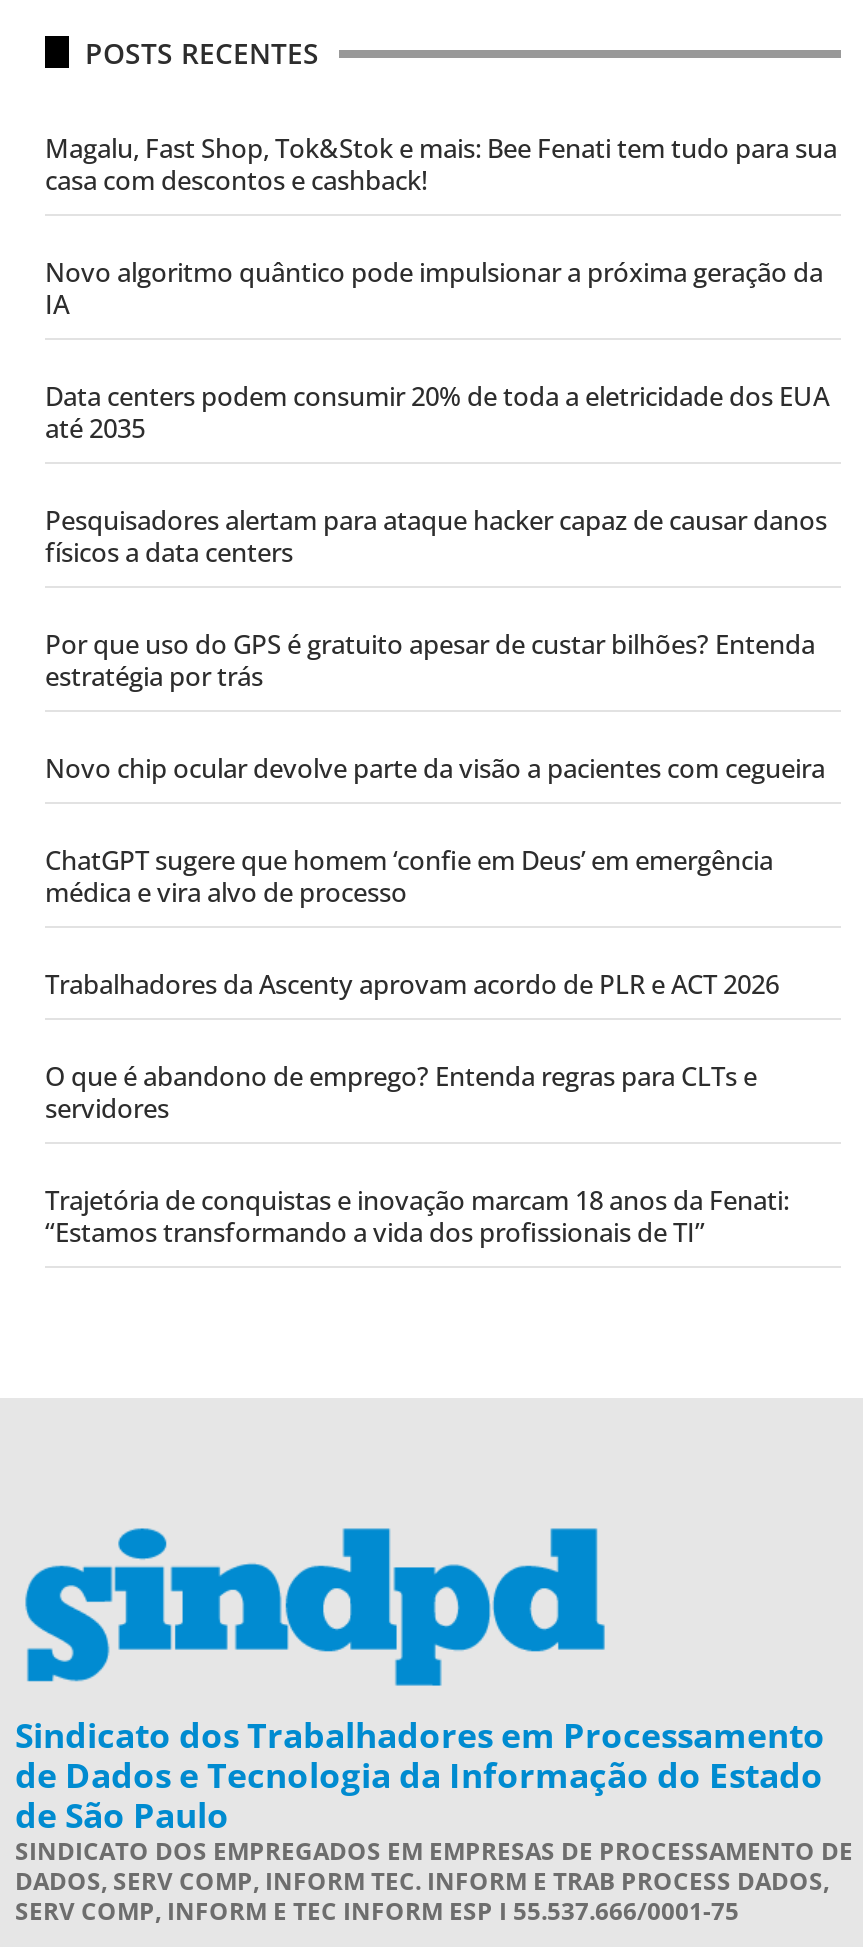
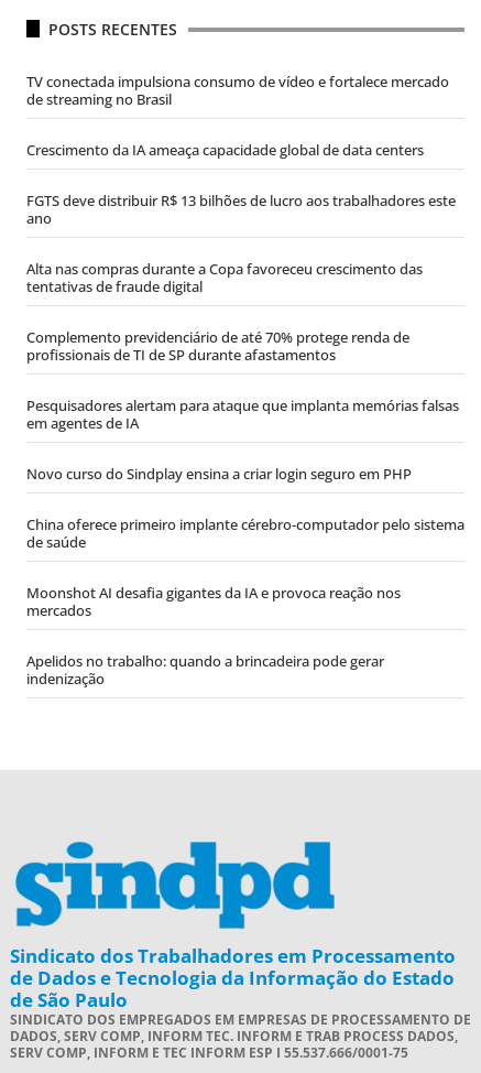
[45,131,837,199] Magalu, Fast Shop, Tok&Stok e mais: Bee Fenati tem tudo para sua | casa com descontos e cashback! -> [26,72,449,110] TV conectada impulsiona consumo de vídeo e fortalece mercado | de streaming no Brasil
[45,255,823,323] Novo algoritmo quântico pode impulsionar a próxima geração da | IA -> [26,140,424,160] Crescimento da IA ameaça capacidade global de data centers
[45,379,829,447] Data centers podem consumir 20% de toda a eletricidade dos EUA | até 2035 -> [26,191,456,228] FGTS deve distribuir R$ 13 bilhões de lucro aos trabalhadores este | ano
[45,503,827,571] Pesquisadores alertam para ataque hacker capaz de causar danos | físicos a data centers -> [26,259,423,297] Alta nas compras durante a Copa favoreceu crescimento das | tentativas de fraude digital
[45,627,815,695] Por que uso do GPS é gratuito apesar de custar bilhões? Entenda | estratégia por trás -> [26,328,409,365] Complemento previdenciário de até 70% protege renda de | profissionais de TI de SP durante afastamentos
[45,751,825,787] Novo chip ocular devolve parte da visão a pacientes com cegueira -> [26,396,459,433] Pesquisadores alertam para ataque que implanta memórias falsas | em agentes de IA
[45,843,773,911] ChatGPT sugere que homem ‘confie em Deus’ em emergência | médica e vira alvo de processo -> [26,464,412,484] Novo curso do Sindplay ensina a criar login seguro em PHP
[45,967,779,1003] Trabalhadores da Ascenty aprovam acordo de PLR e ACT 2026 -> [26,515,464,552] China oferece primeiro implante cérebro-computador pelo sistema | de saúde
[45,1059,757,1127] O que é abandono de emprego? Entenda regras para CLTs e | servidores -> [26,583,401,621] Moonshot AI desafia gigantes da IA e provoca reação nos | mercados
[45,1183,789,1251] Trajetória de conquistas e inovação marcam 18 anos da Fenati: | “Estamos transformando a vida dos profissionais de TI” -> [26,652,384,689] Apelidos no trabalho: quando a brincadeira pode gerar | indenização

